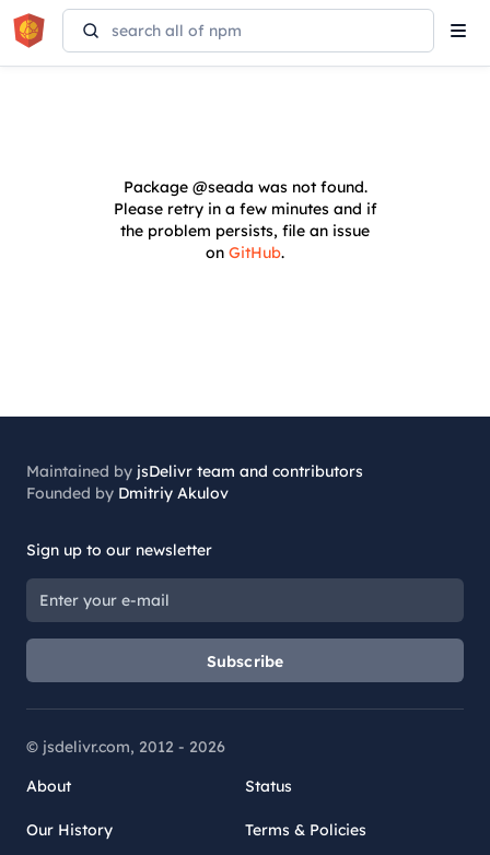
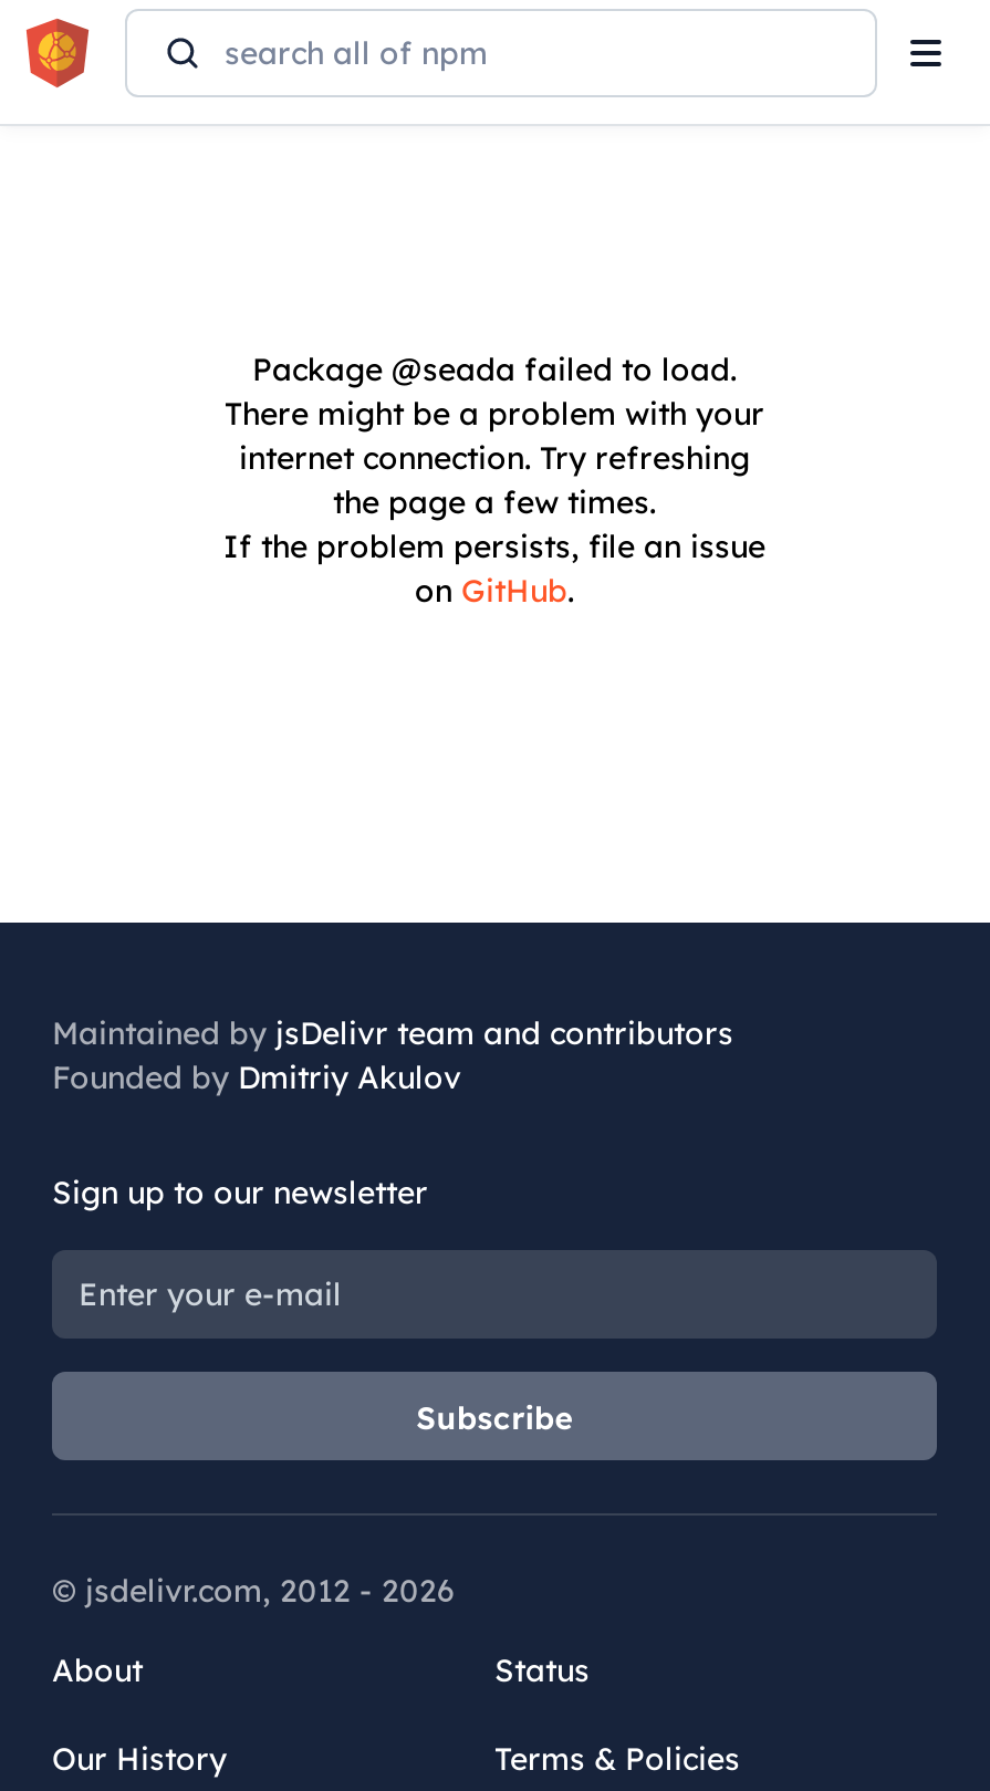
[113,177,377,241] Package @seada was not found. | Please retry in a few minutes and if | the problem persists, file an issue -> [223,350,765,566] Package @seada failed to load. | There might be a problem with your | internet connection. Try refreshing | the page a few times. | If the problem persists, file an issue

